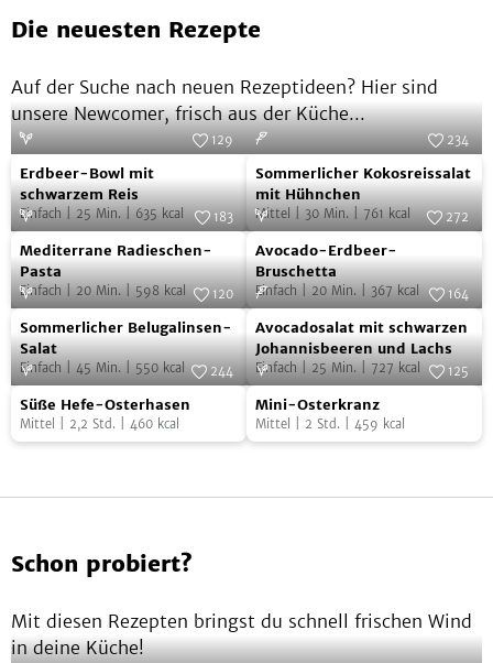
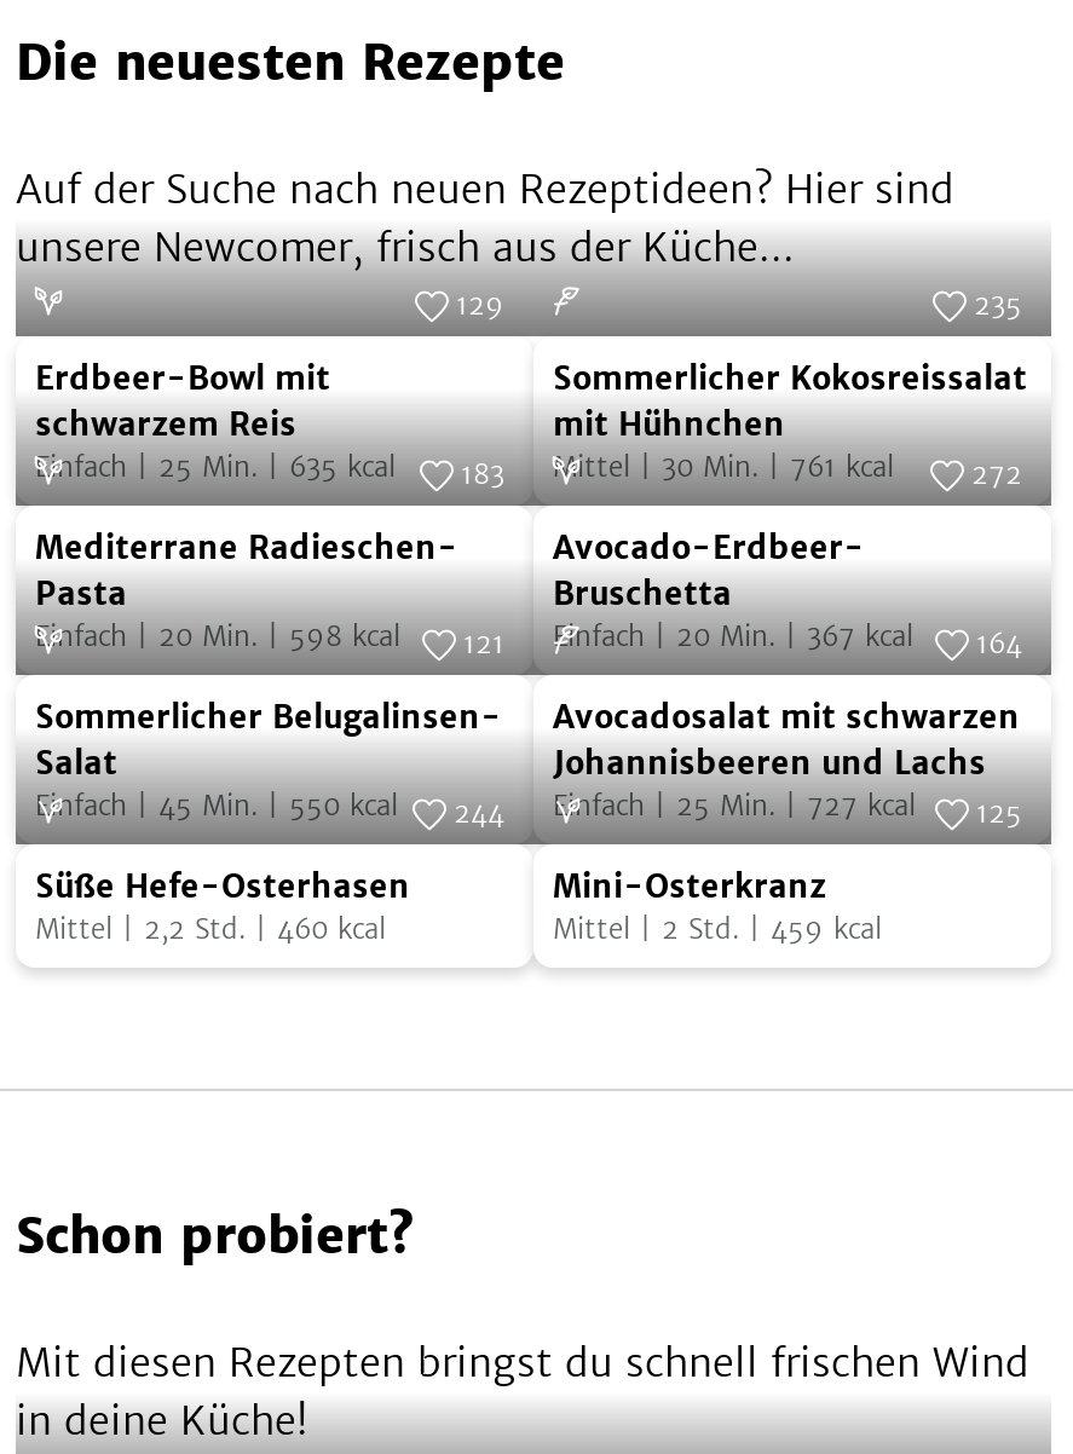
[447,132,469,148] 234 -> [974,288,1022,322] 235
[212,287,233,302] 120 -> [463,627,504,661] 121

